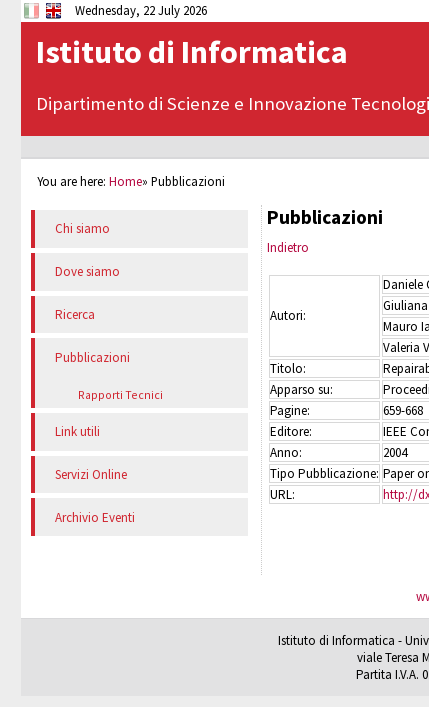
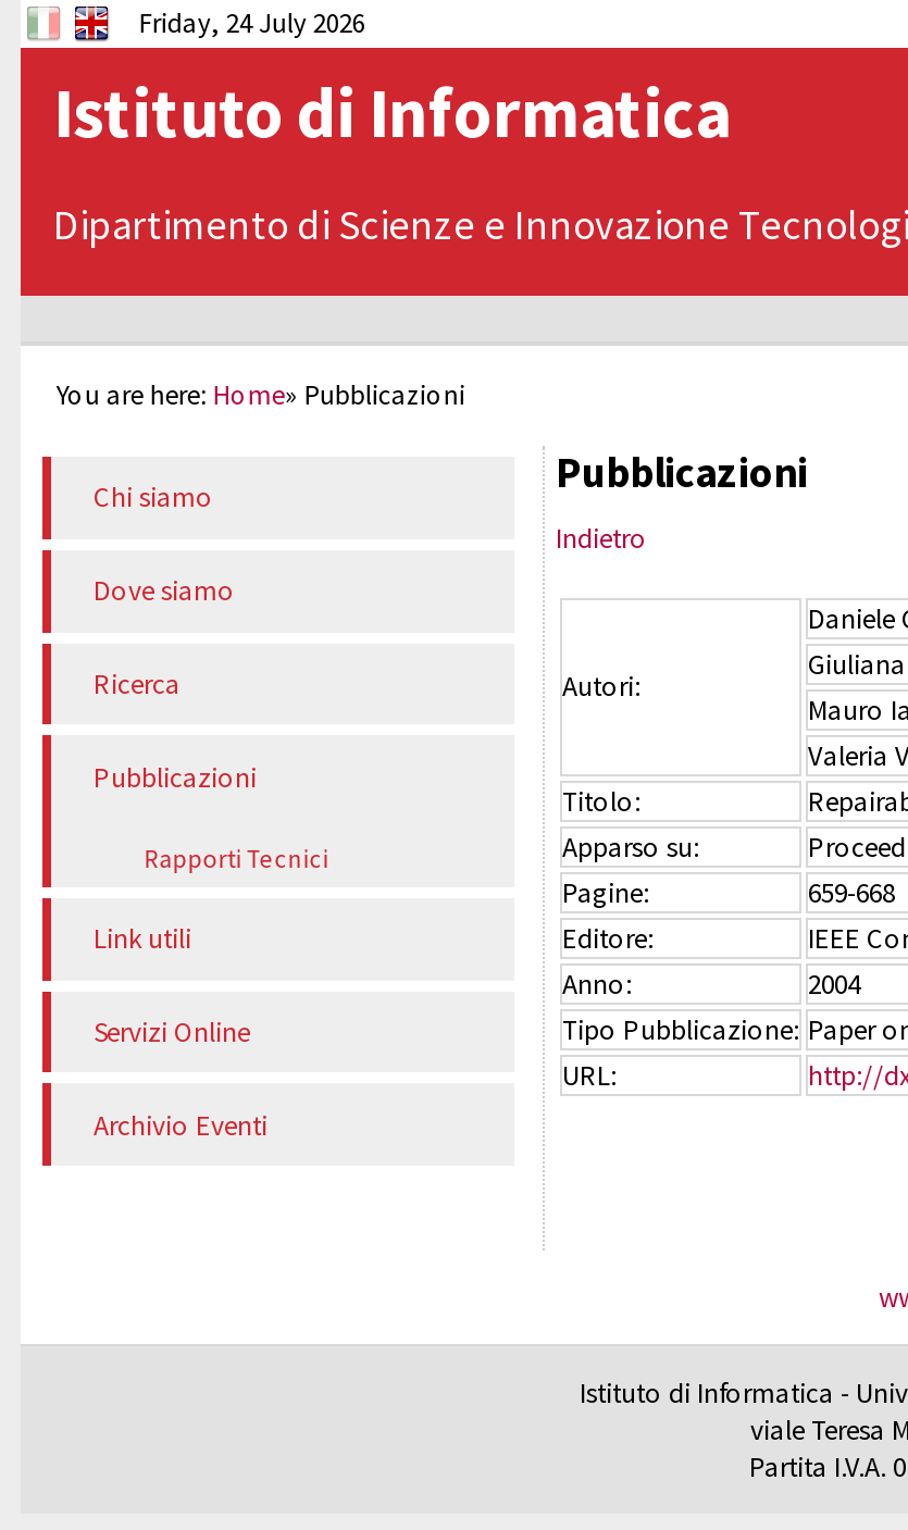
[75,2,207,18] Wednesday, 22 July 2026 -> [139,4,365,39] Friday, 24 July 2026

